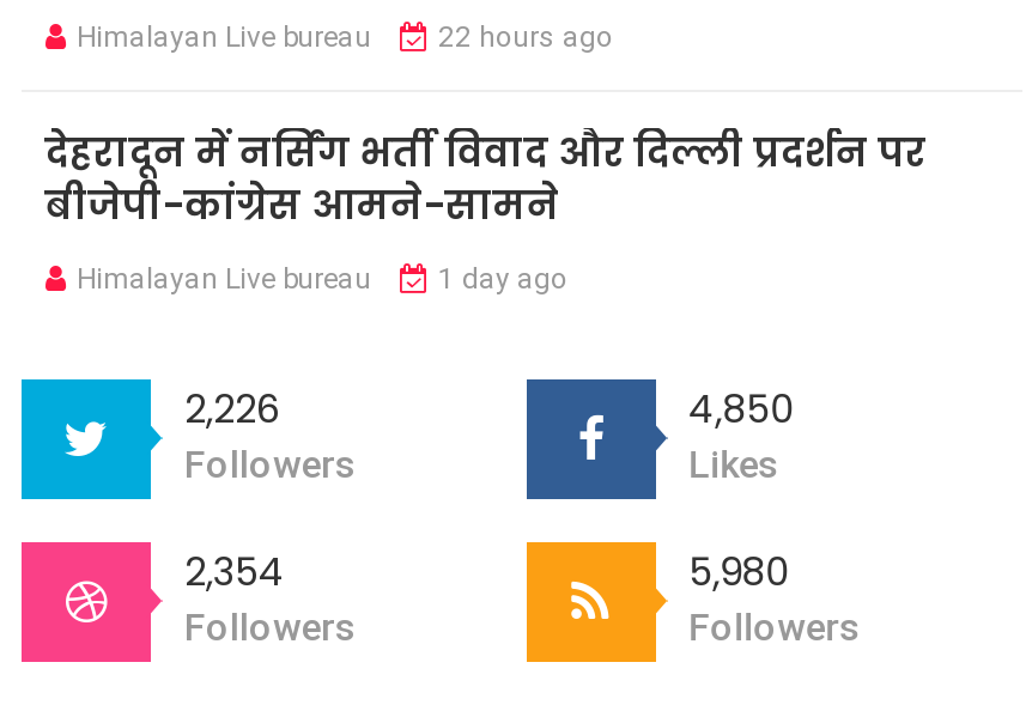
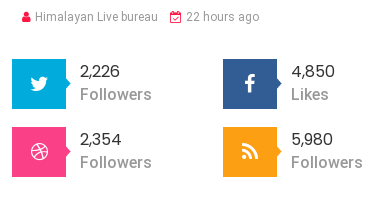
[45,125,927,295] देहरादून में नर्सिंग भर्ती विवाद और दिल्ली प्रदर्शन पर | बीजेपी-कांग्रेस आमने-सामने | Himalayan Live bureau | 1 day ago -> none

